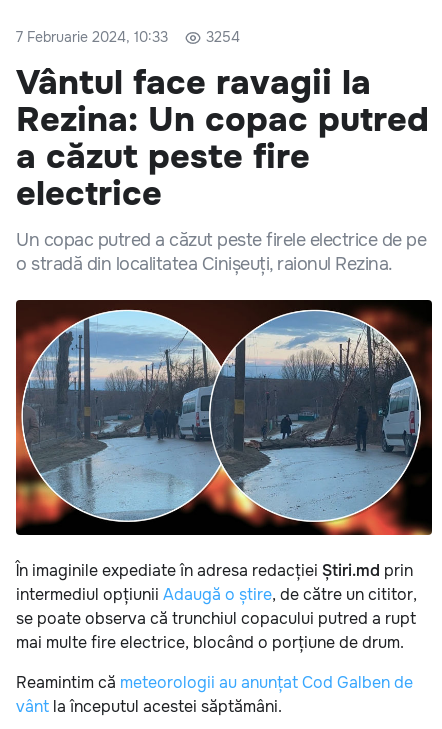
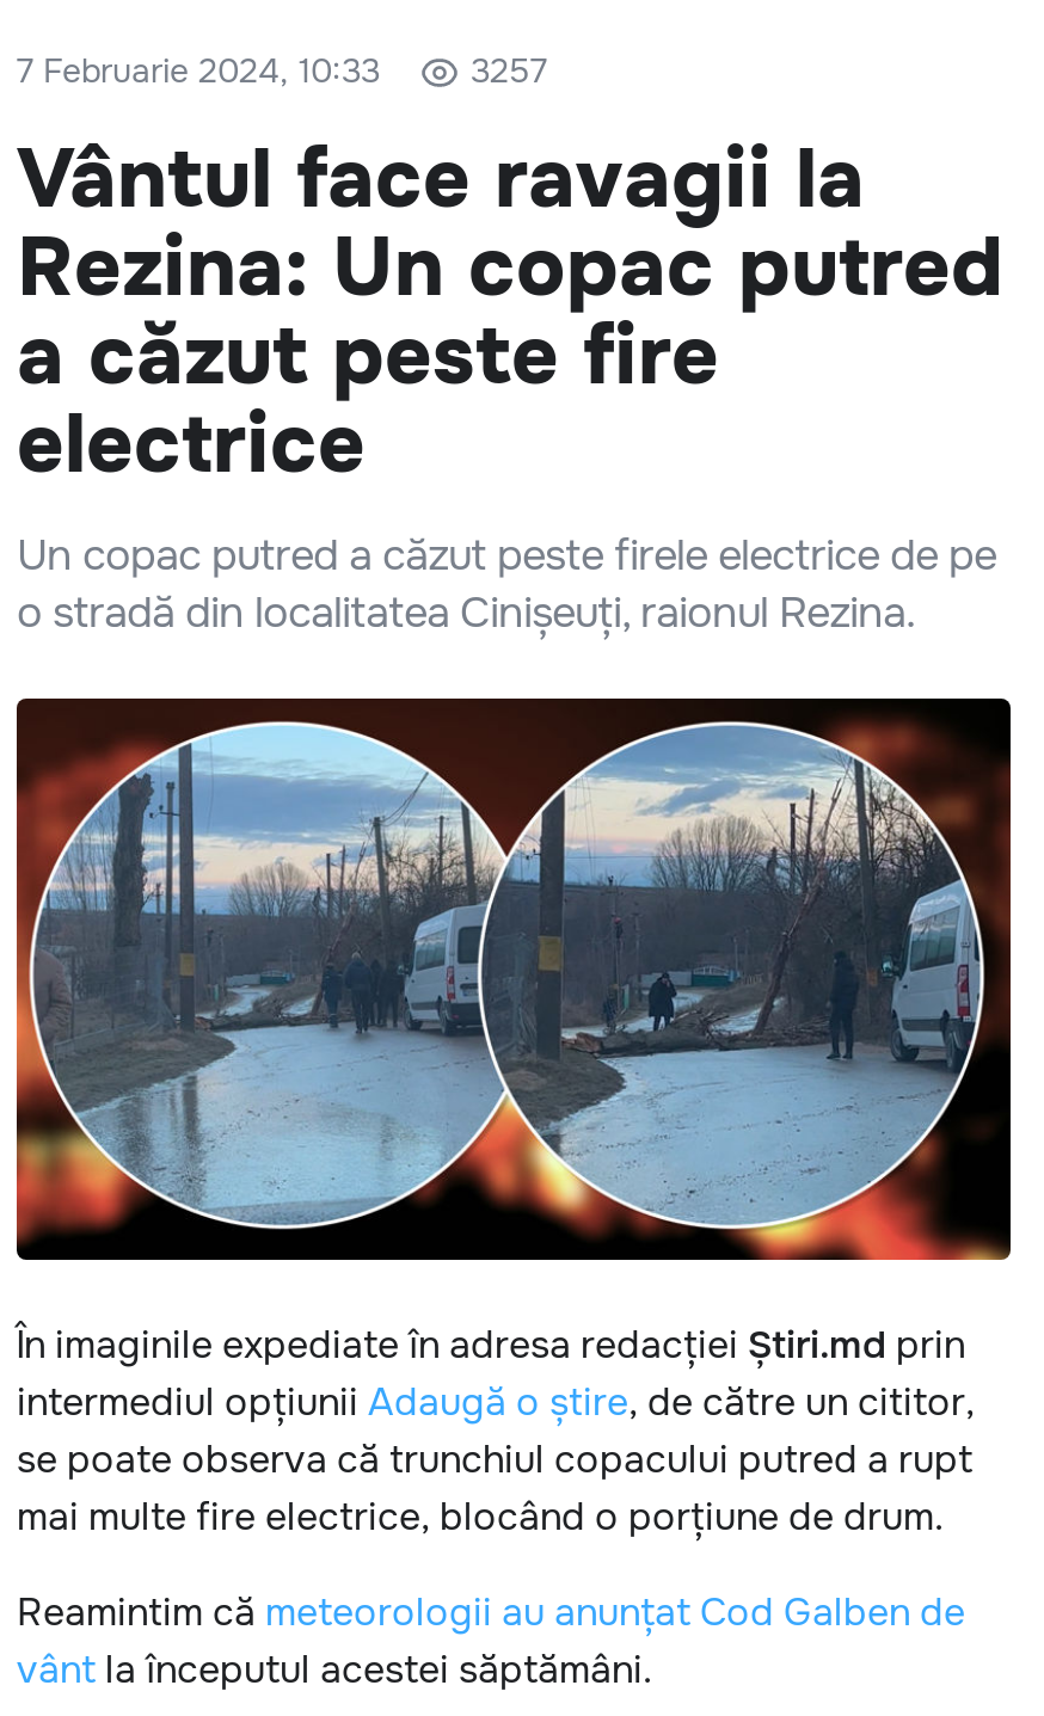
[206,28,240,46] 3254 -> [471,50,547,93] 3257

